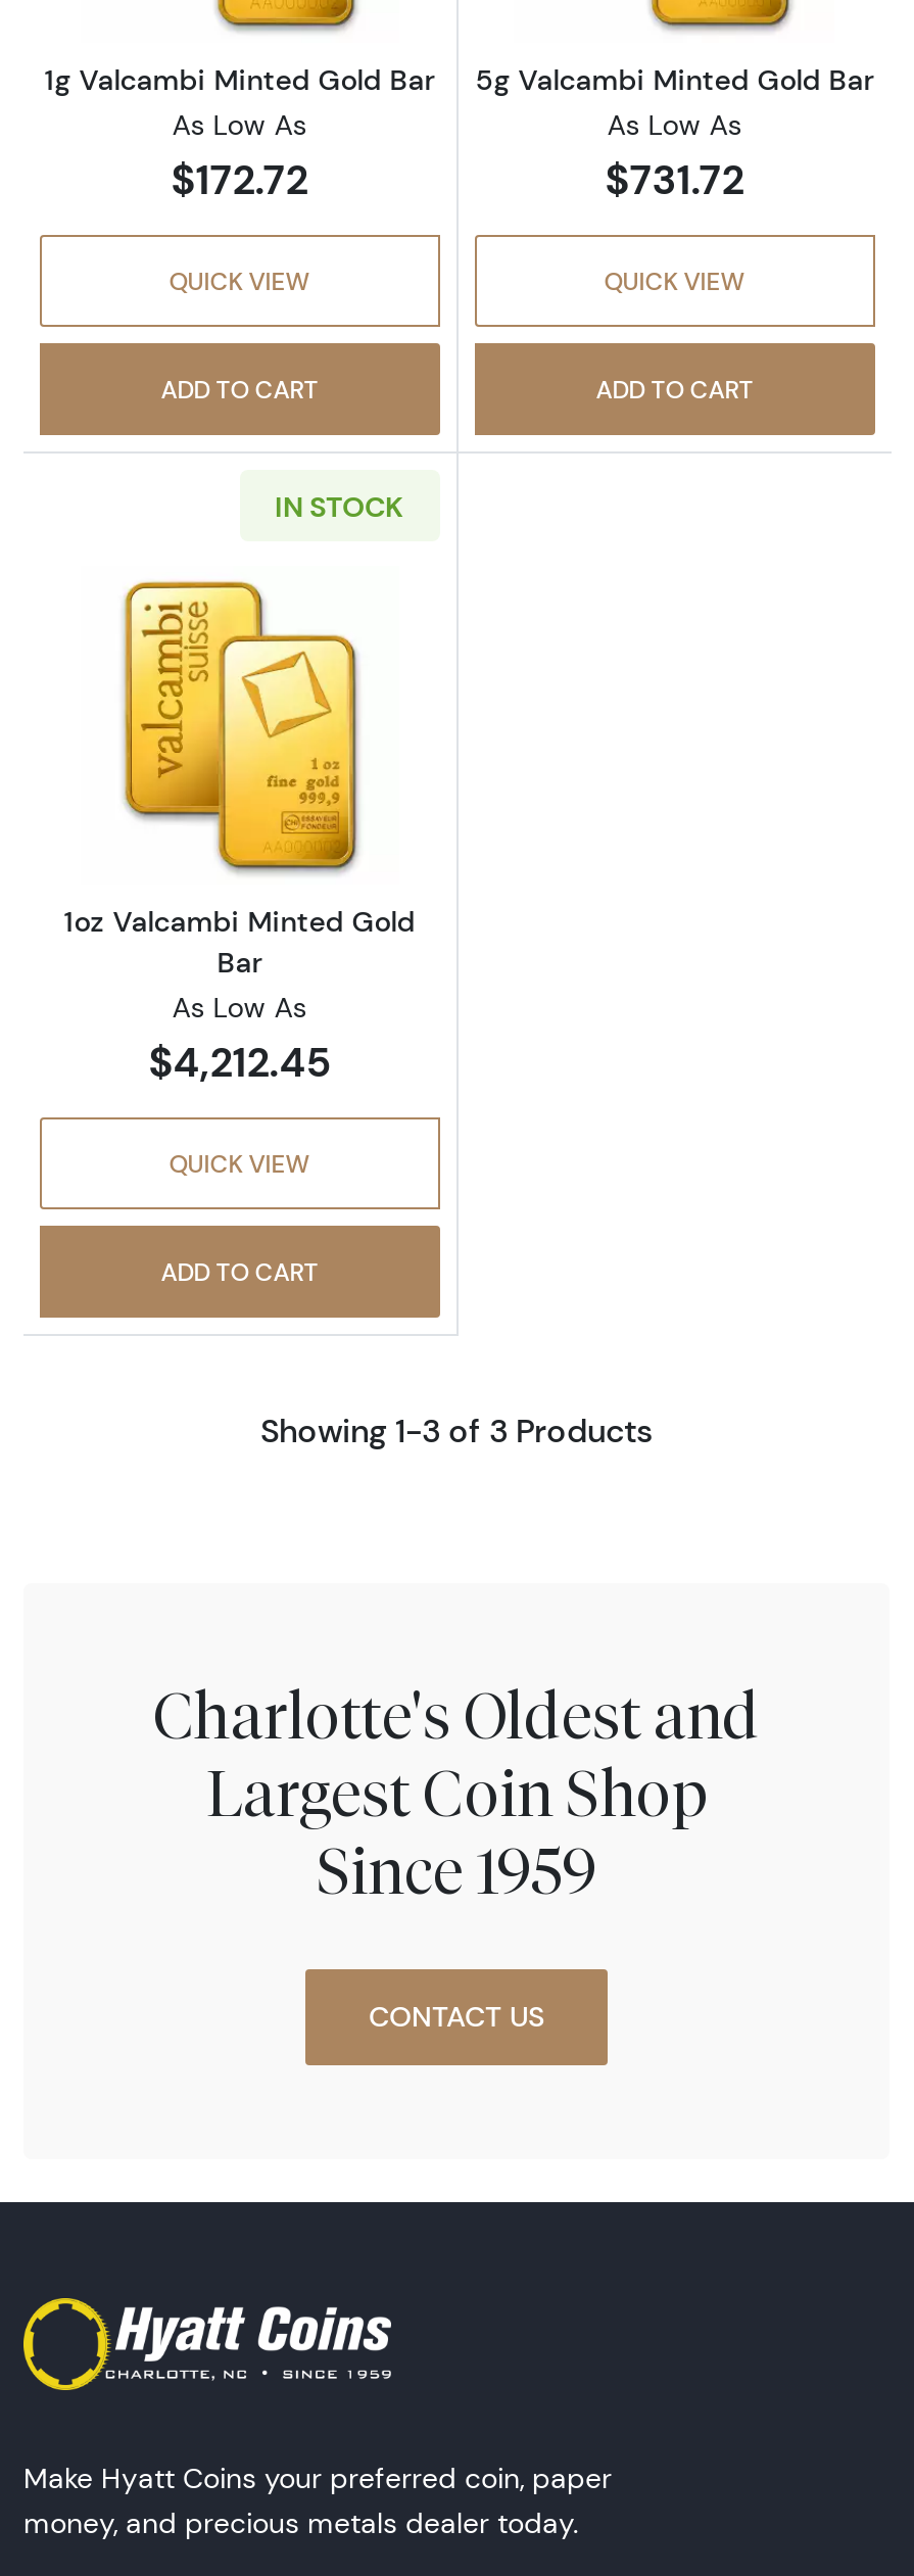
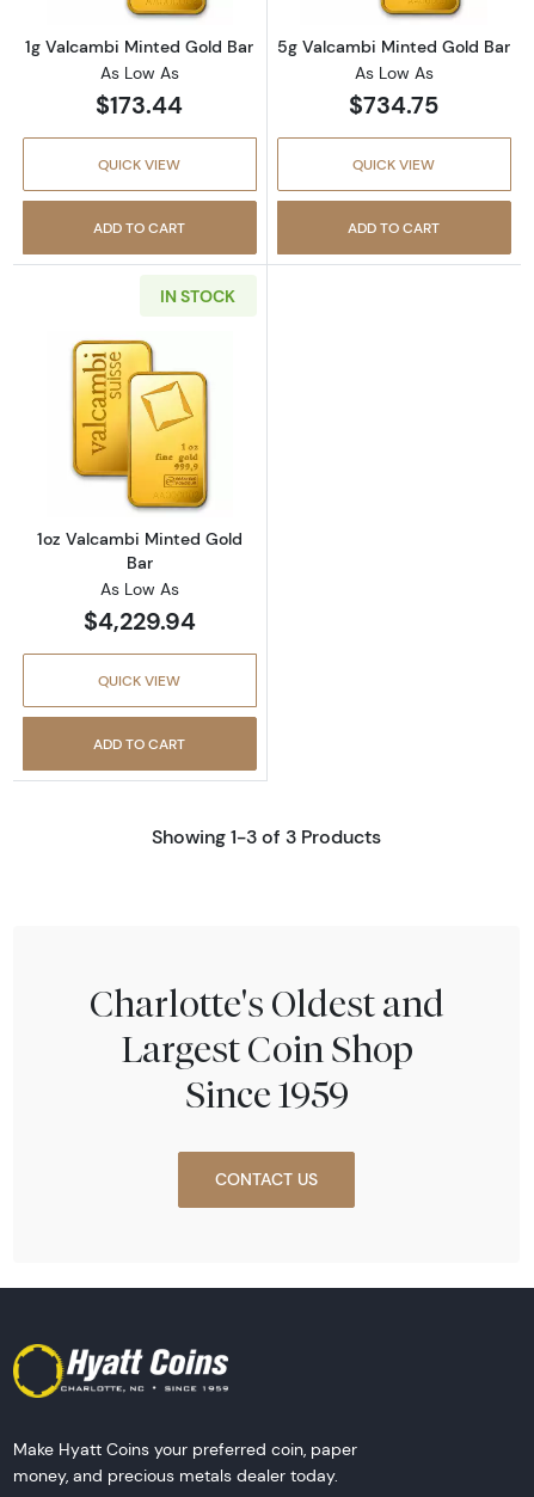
[171,154,308,205] $172.72 -> [96,90,183,120] $173.44
[605,154,744,205] $731.72 -> [349,90,439,120] $734.75
[148,1037,330,1088] $4,212.45 -> [83,606,196,636] $4,229.94

